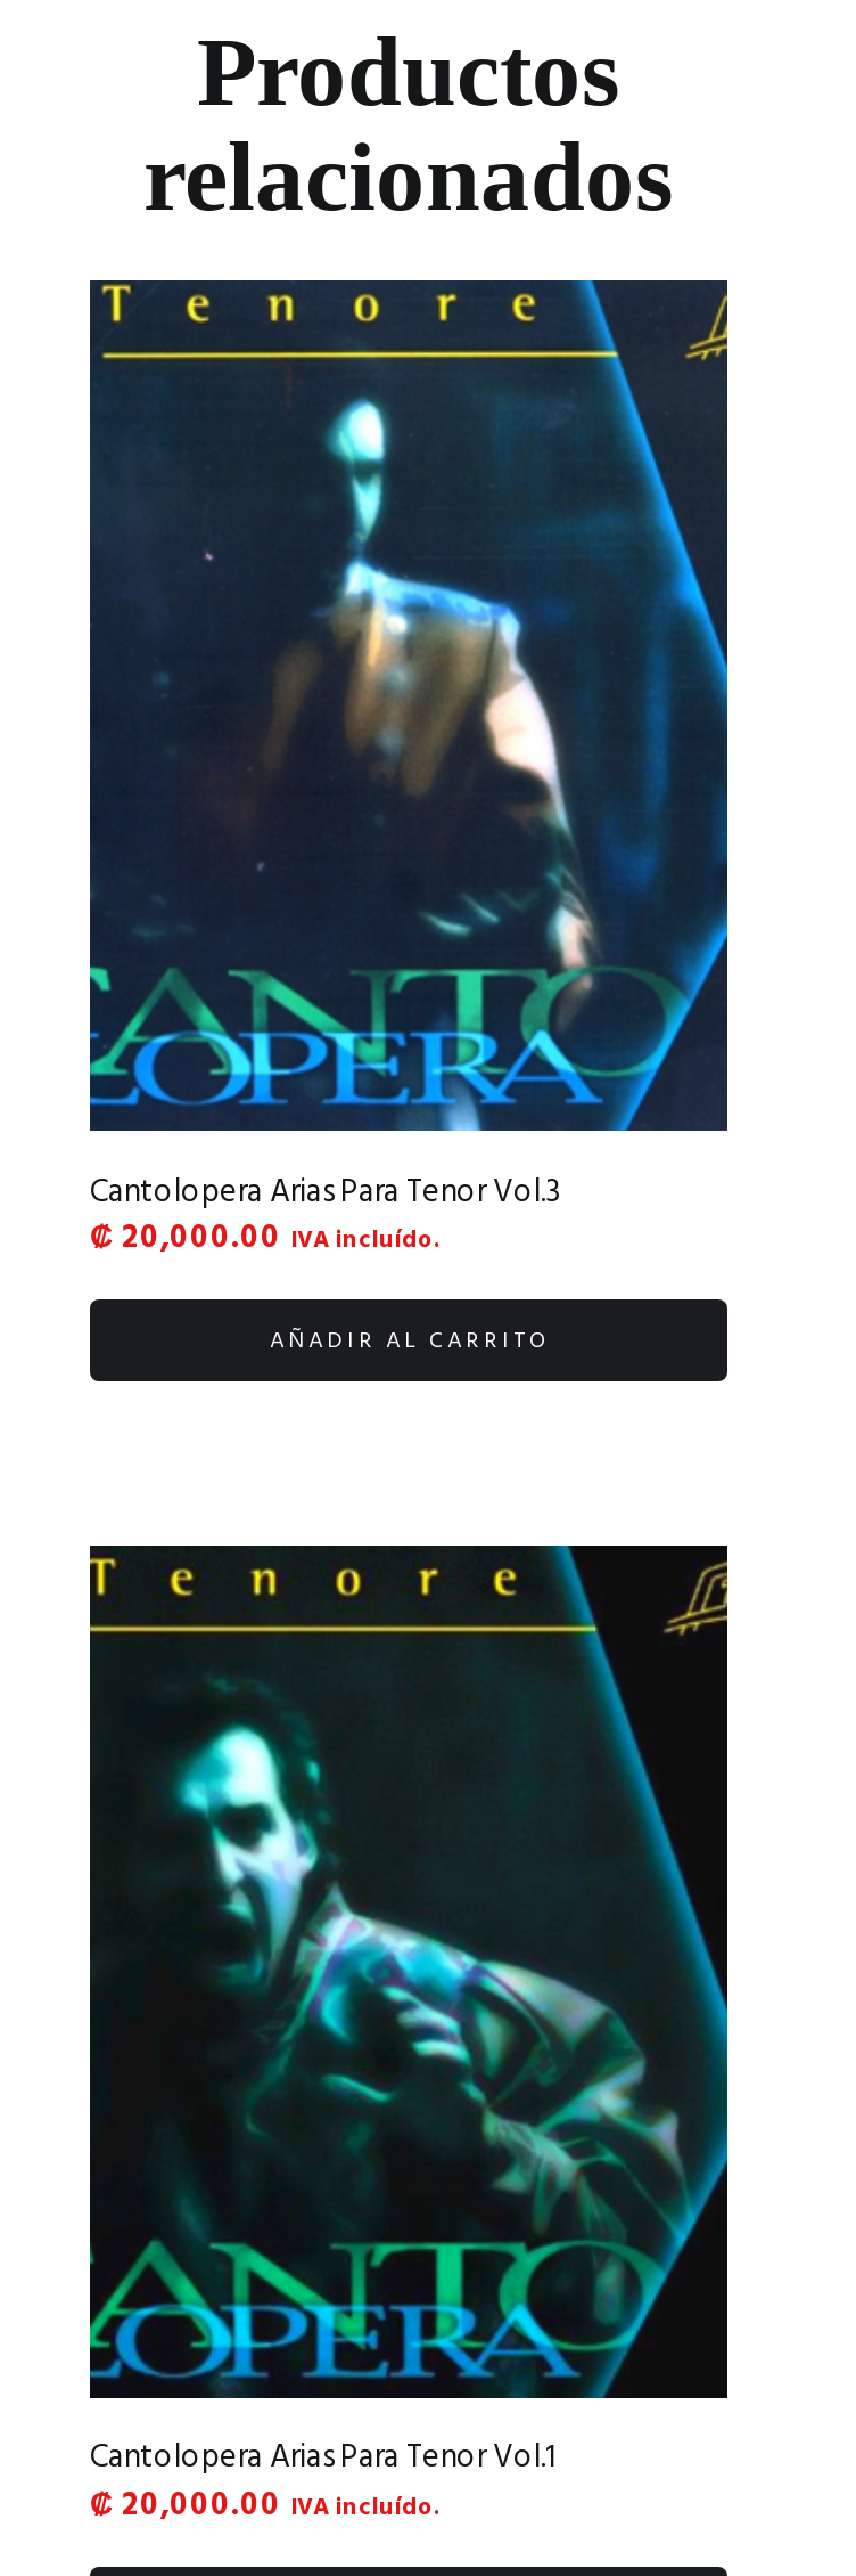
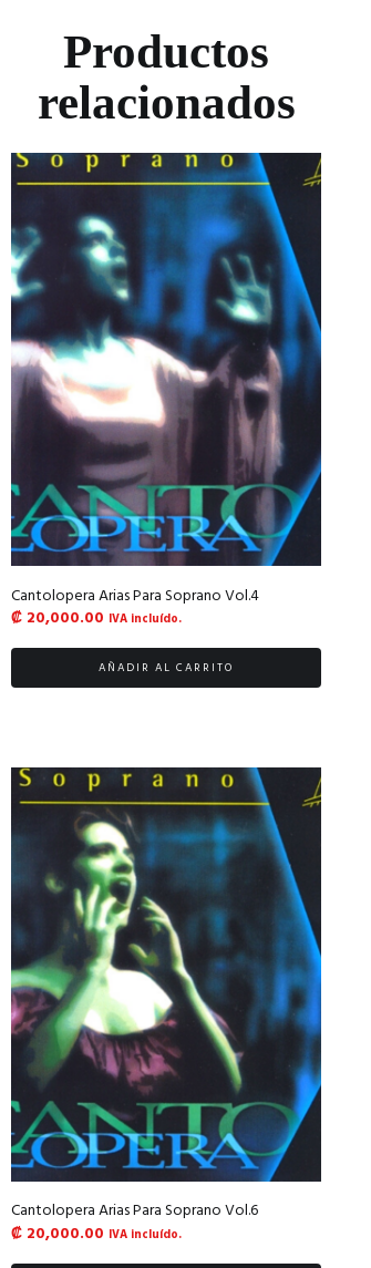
[88,278,730,1219] [image] | Cantolopera Arias Para Tenor Vol.3 -> [10,152,322,609] [image] | Cantolopera Arias Para Soprano Vol.4
[88,1543,730,2485] [image] | Cantolopera Arias Para Tenor Vol.1 -> [10,766,322,1224] [image] | Cantolopera Arias Para Soprano Vol.6

